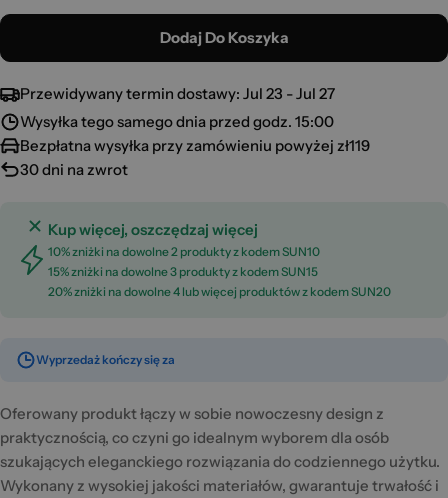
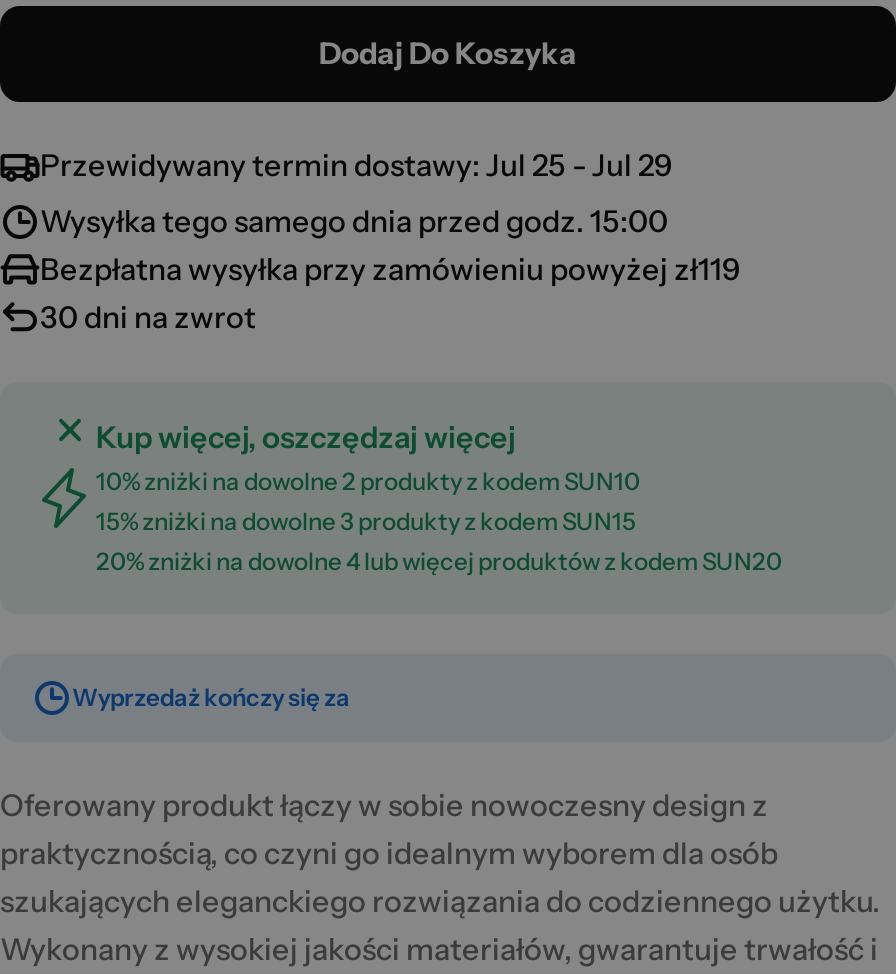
[20,84,335,103] Przewidywany termin dostawy: Jul 23 - Jul 27 -> [40,146,672,184] Przewidywany termin dostawy: Jul 25 - Jul 29

